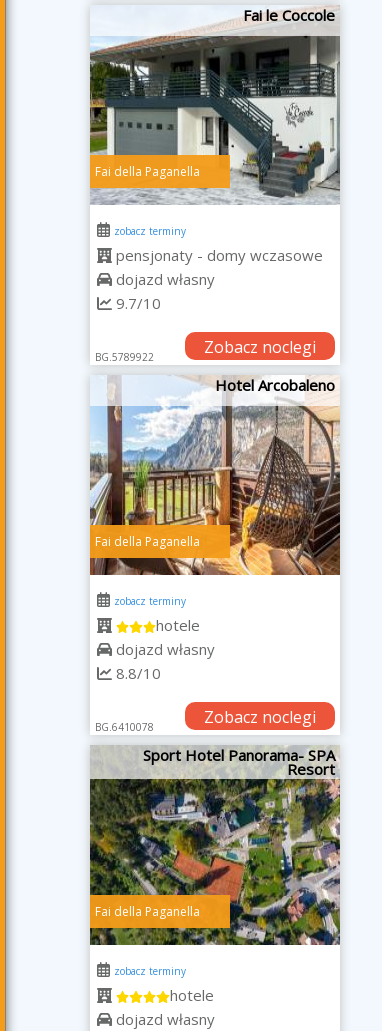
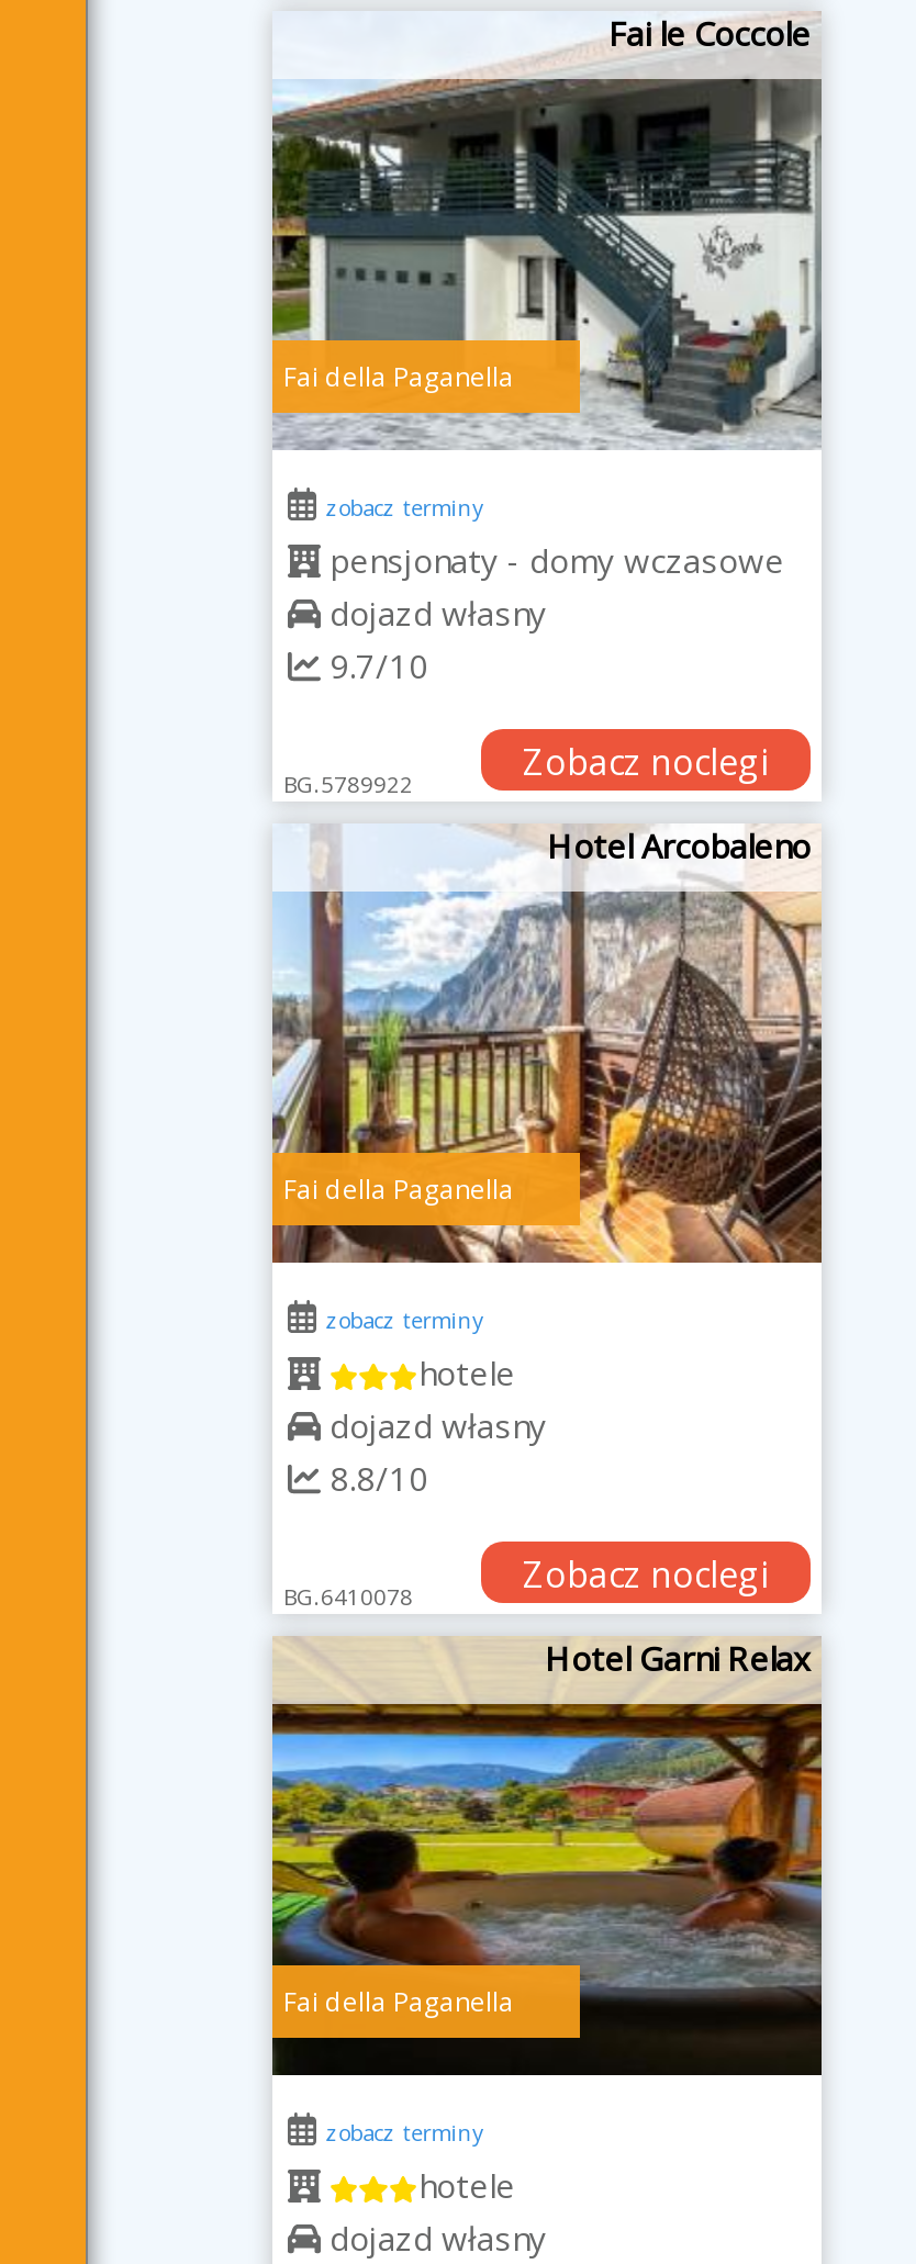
[89,745,341,946] [image] | Sport Hotel Panorama- SPA | Resort -> [270,1637,824,2077] [image] | Hotel Garni Relax

